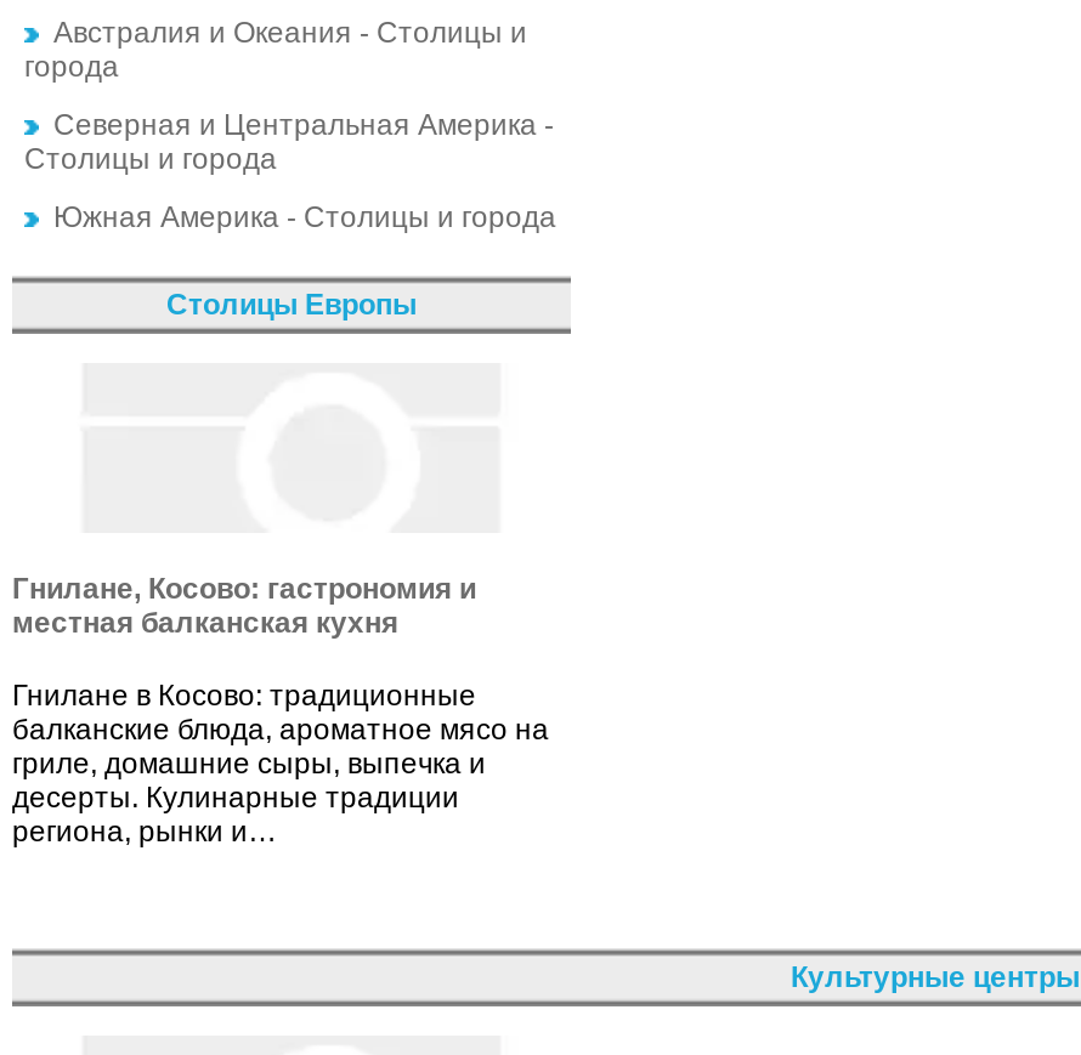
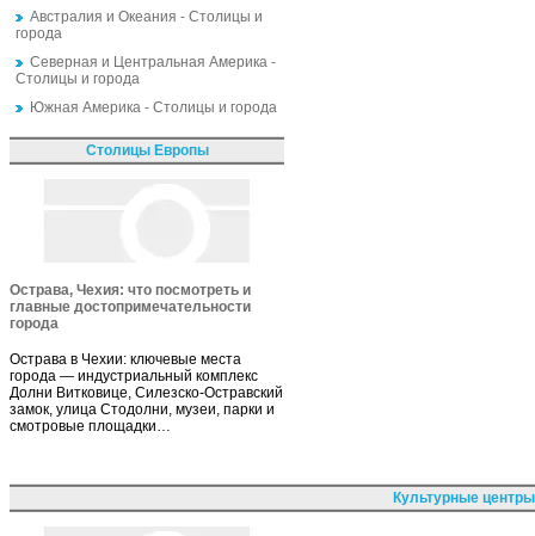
[12,572,476,640] Гнилане, Косово: гастрономия и | местная балканская кухня -> [10,282,251,332] Острава, Чехия: что посмотреть и | главные достопримечательности | города
[12,678,549,848] Гнилане в Косово: традиционные | балканские блюда, ароматное мясо на | гриле, домашние сыры, выпечка и | десерты. Кулинарные традиции | региона, рынки и… -> [10,351,283,434] Острава в Чехии: ключевые места | города — индустриальный комплекс | Долни Витковице, Силезско-Остравский | замок, улица Стодолни, музеи, парки и | смотровые площадки…

